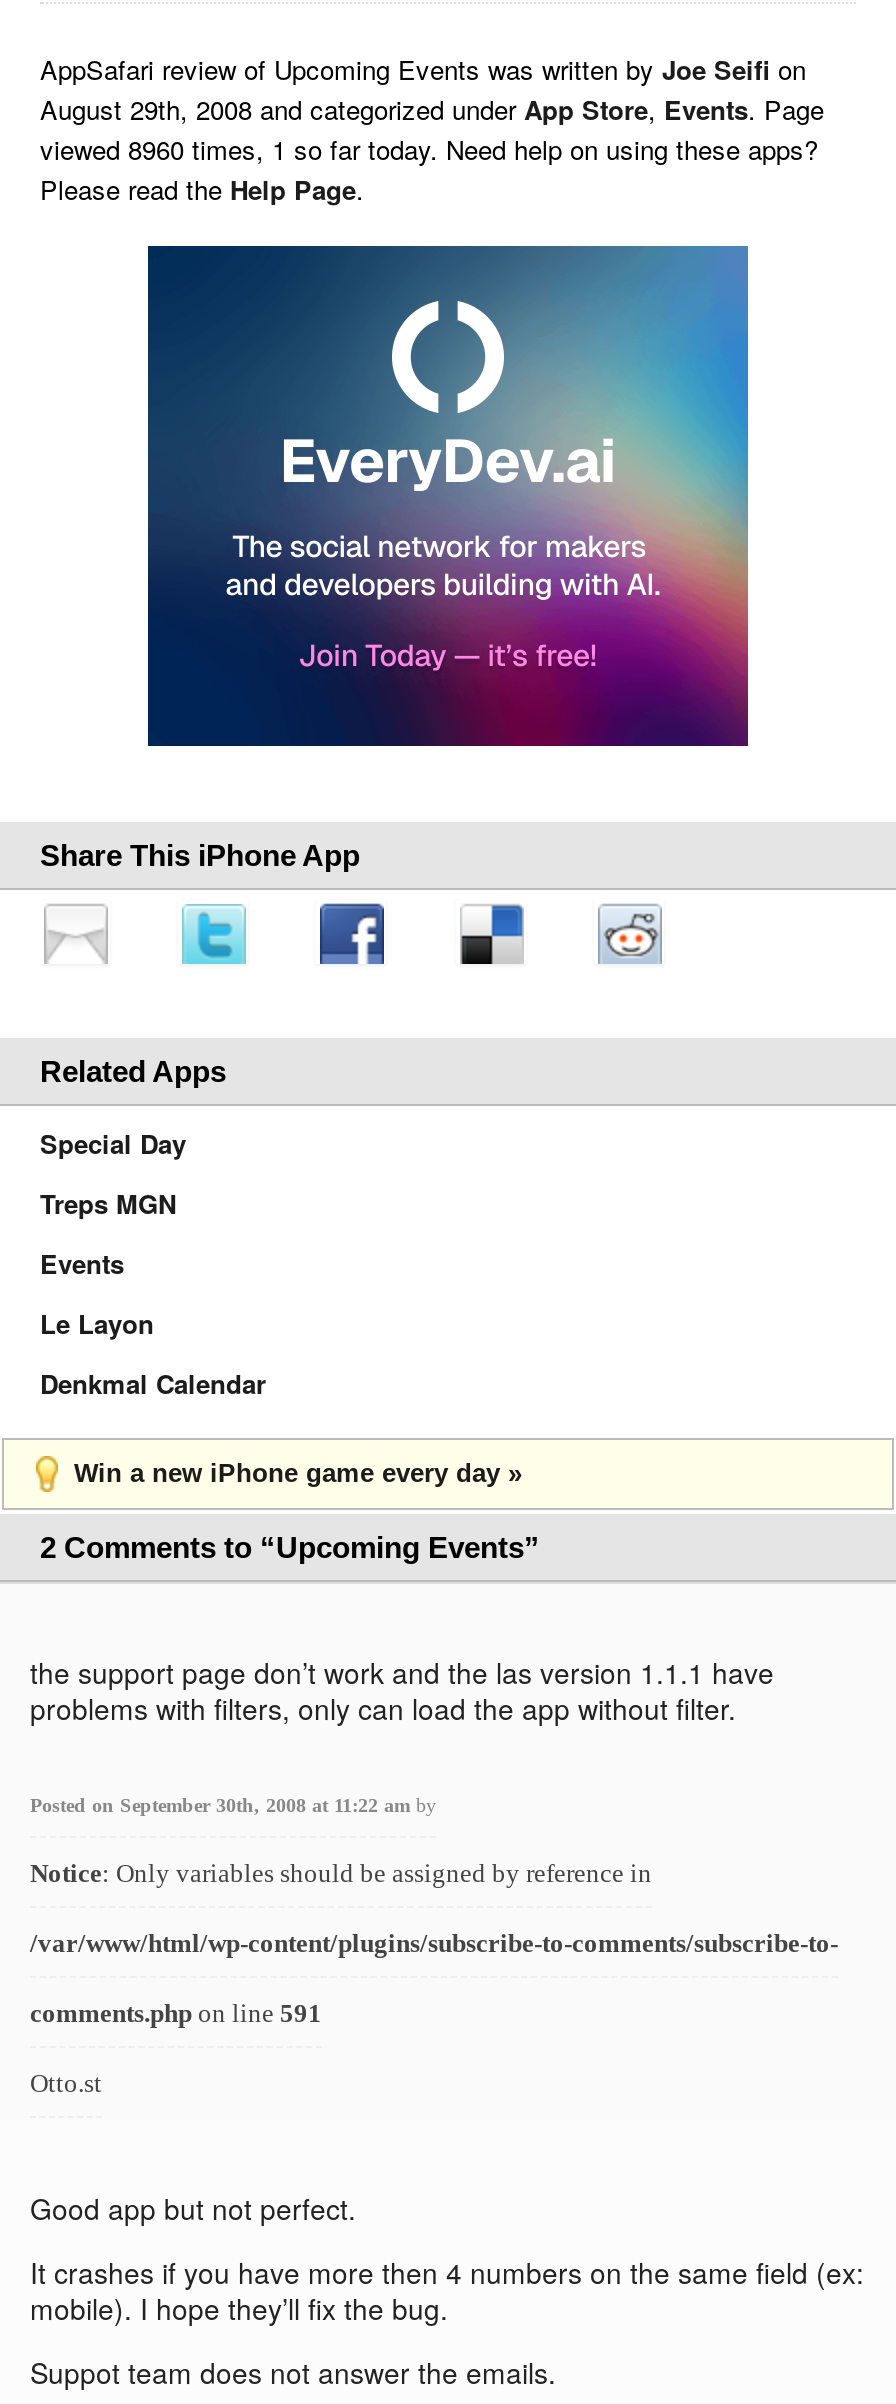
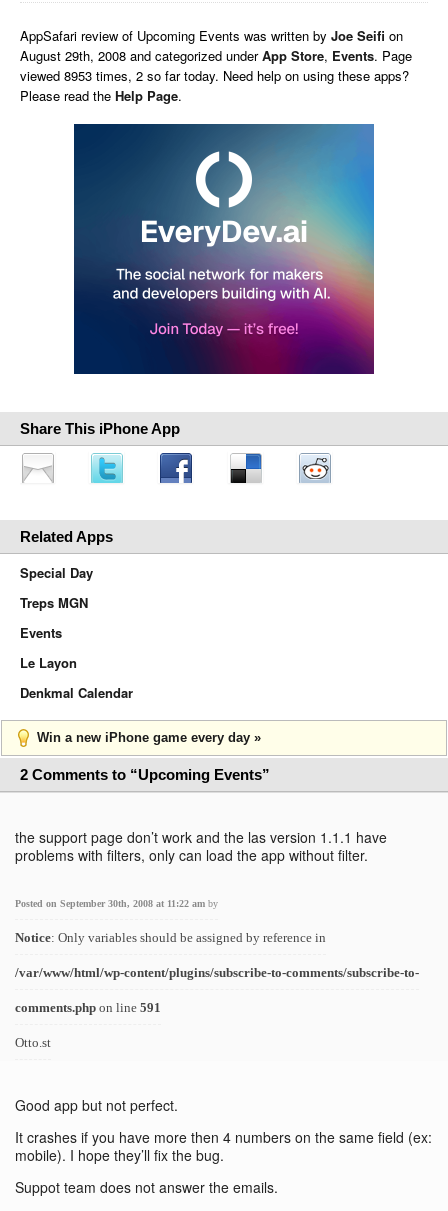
[40,130,818,168] viewed 8960 times, 1 so far today. Need help on using these apps? -> [20,66,409,85] viewed 8953 times, 2 so far today. Need help on using these apps?

